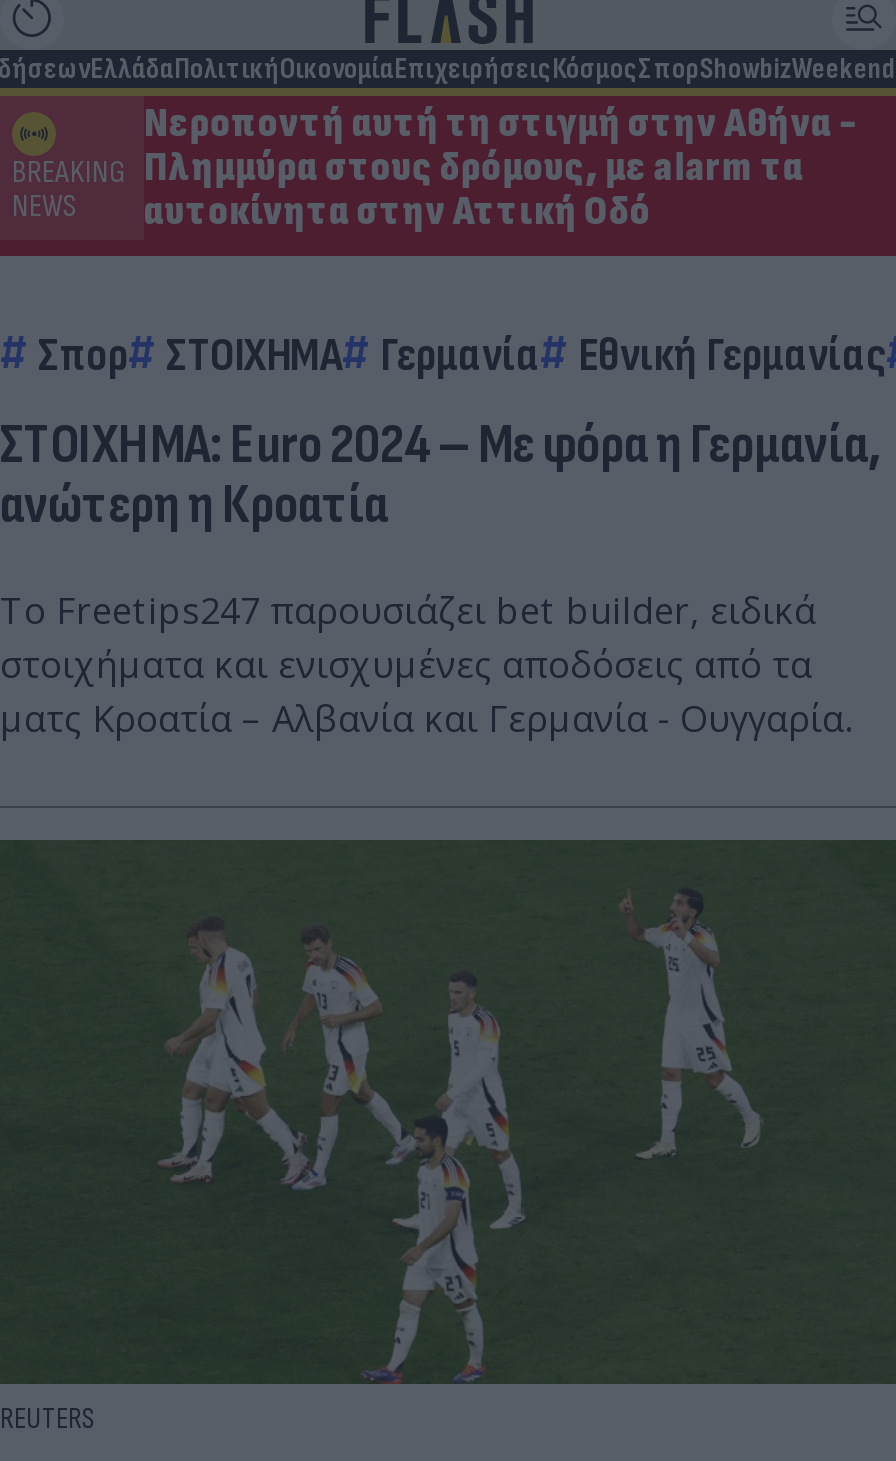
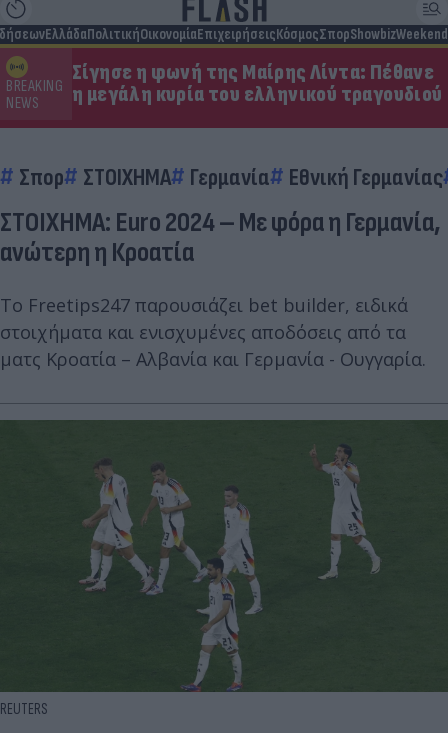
[144,98,858,236] Νεροποντή αυτή τη στιγμή στην Αθήνα - | Πλημμύρα στους δρόμους, με alarm τα | αυτοκίνητα στην Αττική Οδό -> [72,60,443,107] Σίγησε η φωνή της Μαίρης Λίντα: Πέθανε | η μεγάλη κυρία του ελληνικού τραγουδιού

